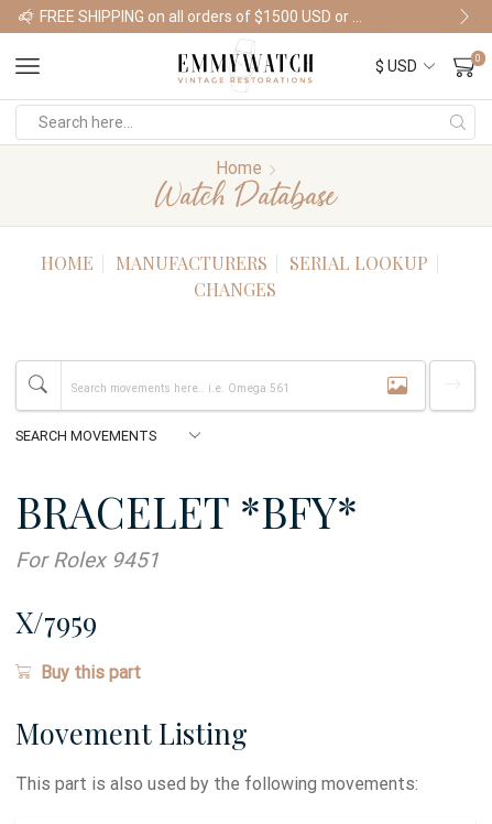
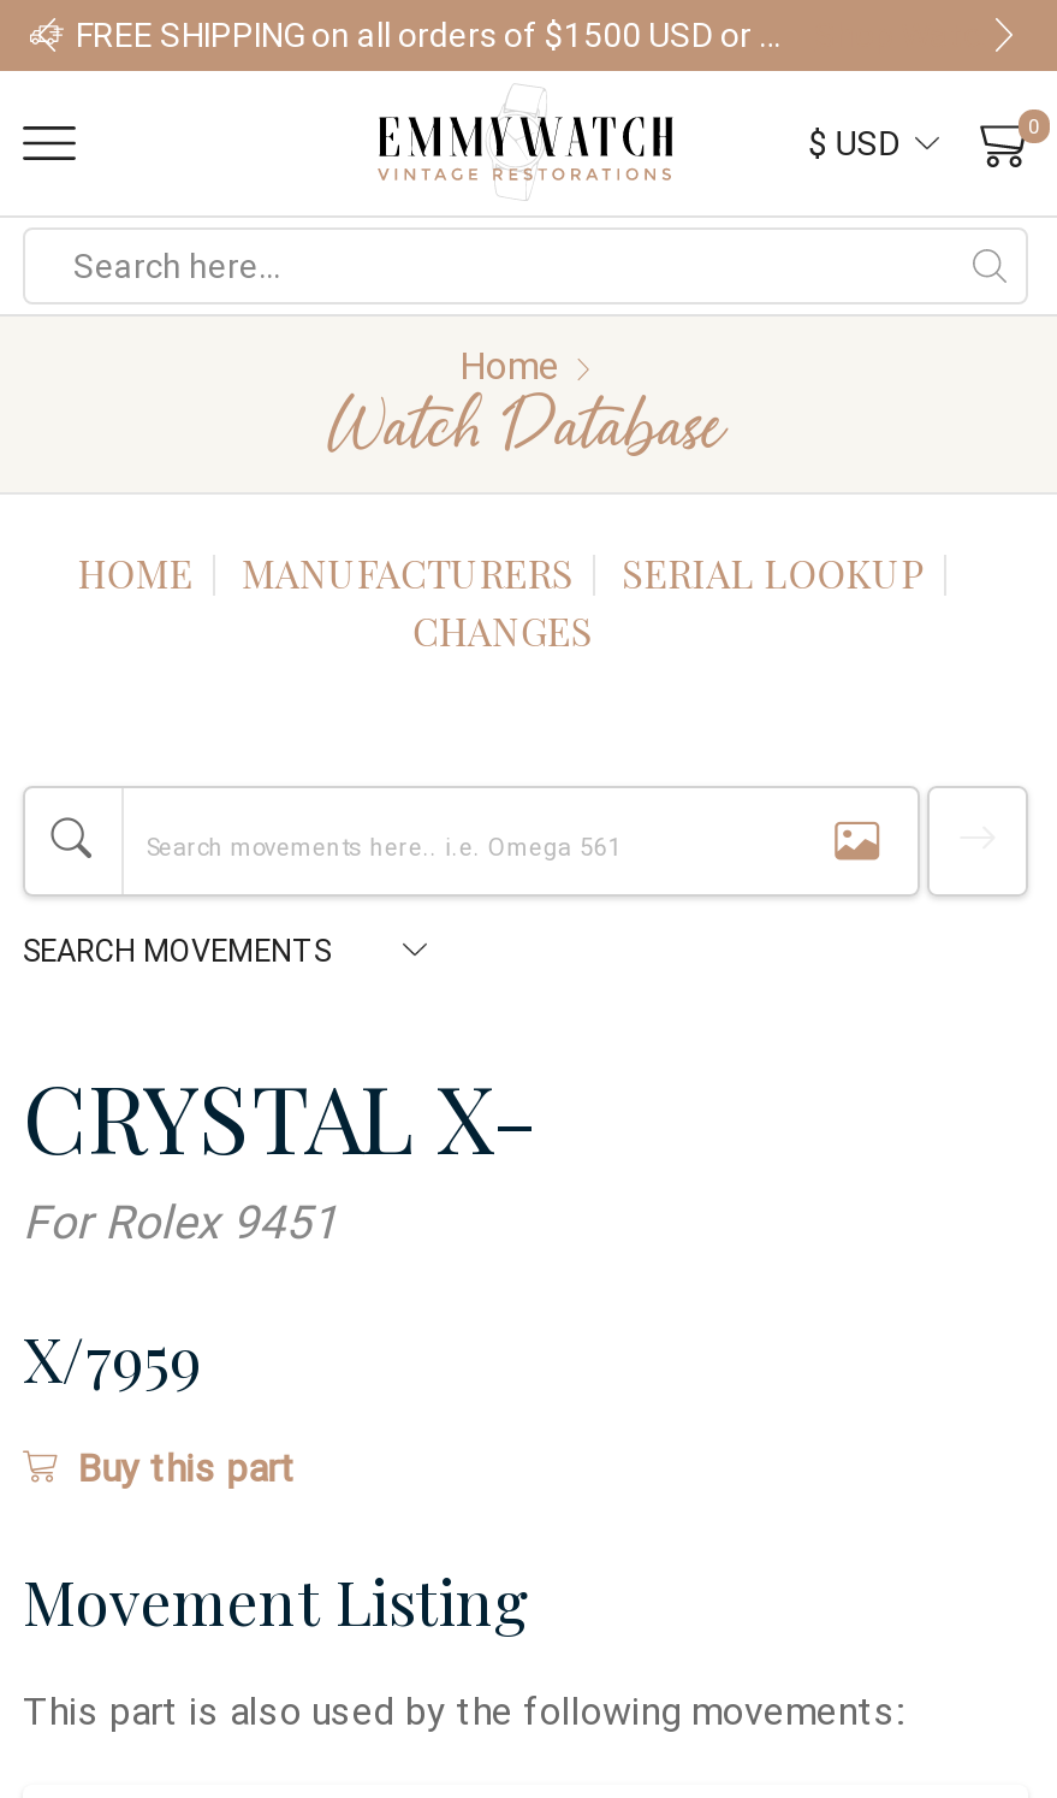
[15,483,358,540] BRACELET *BFY* -> [23,1053,540,1178] CRYSTAL X-

